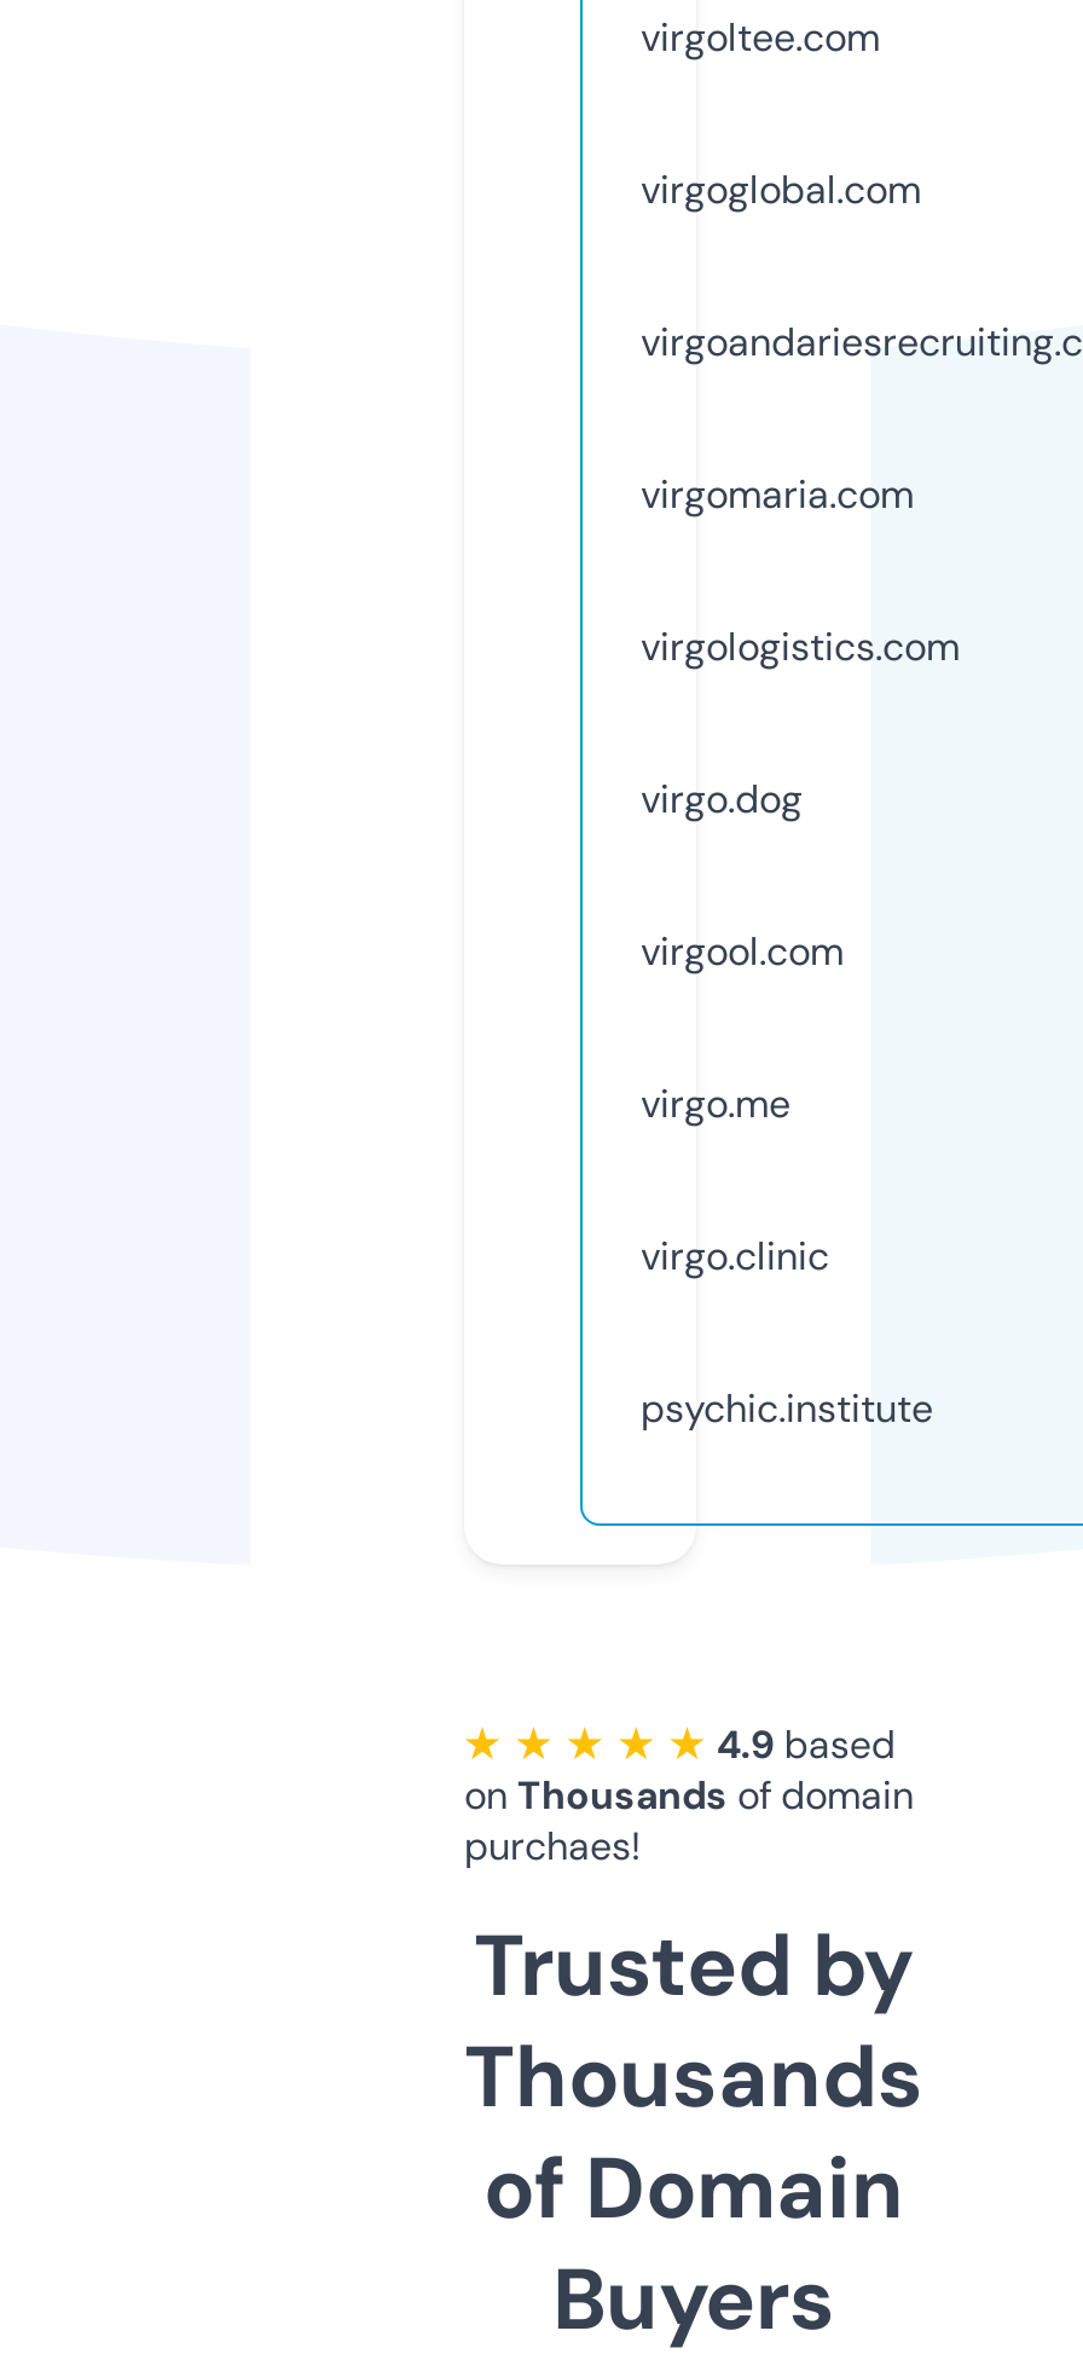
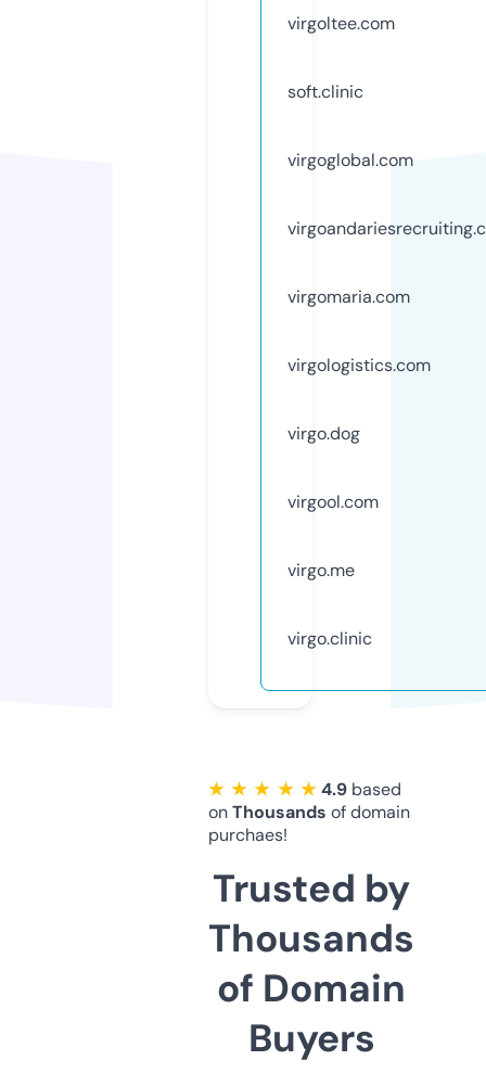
none -> [287,80,363,103] soft.clinic
moved [641,164,960,1281] -> [287,148,431,650]: virgoglobal.com | virgomaria.com | virgologistics.com | virgo.dog | virgool.com | virgo.me | virgo.clinic
[641,1383,933,1433] psychic.institute -> none

